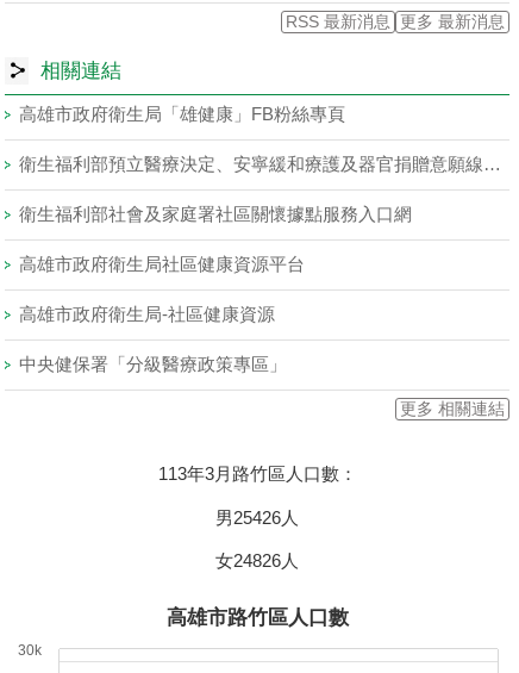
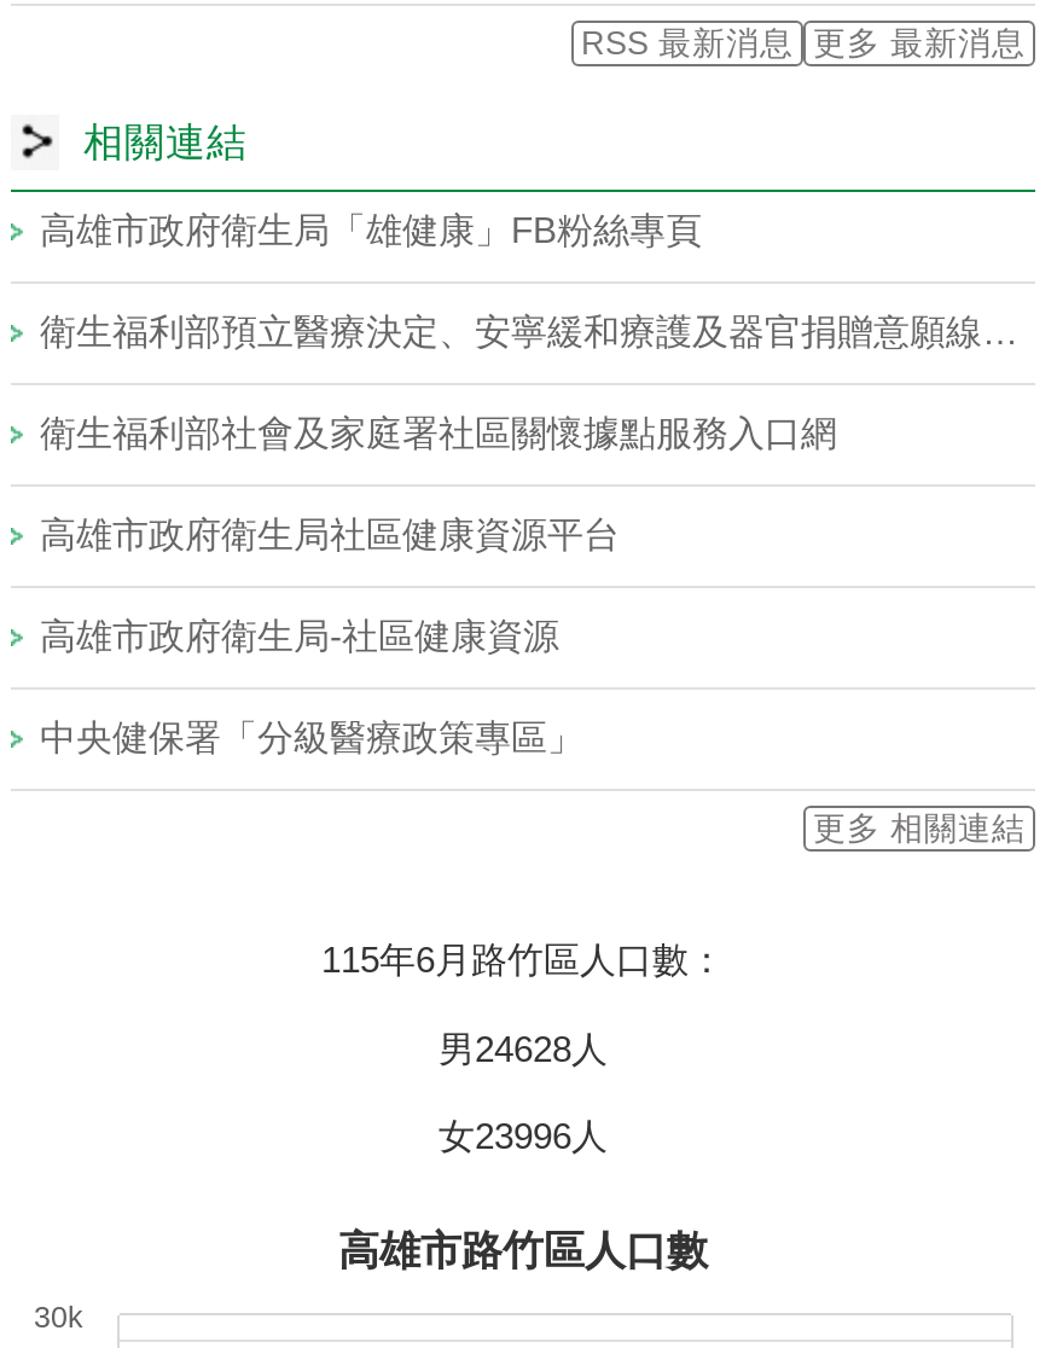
[158,464,357,484] 113年3月路竹區人口數： -> [321,939,725,981] 115年6月路竹區人口數：
[215,507,299,527] 男25426人 -> [439,1027,608,1068] 男24628人
[215,550,299,570] 女24826人 -> [439,1114,608,1155] 女23996人

